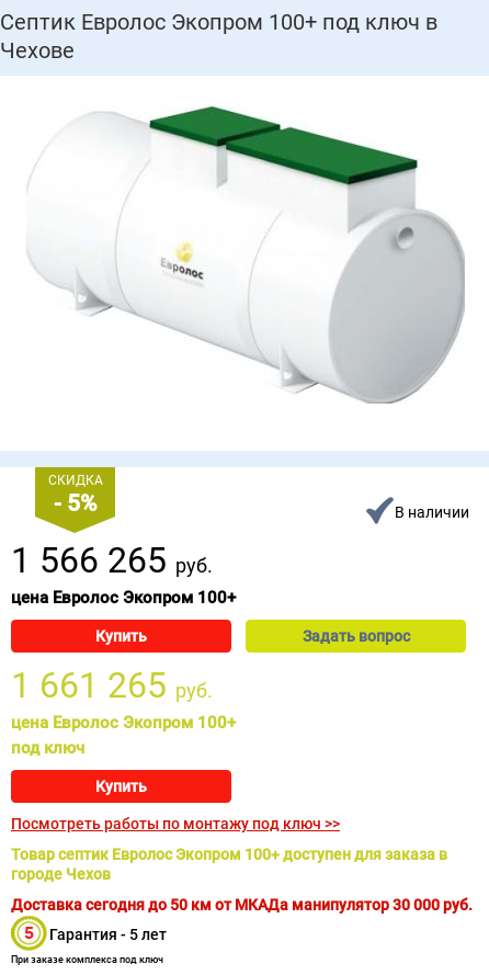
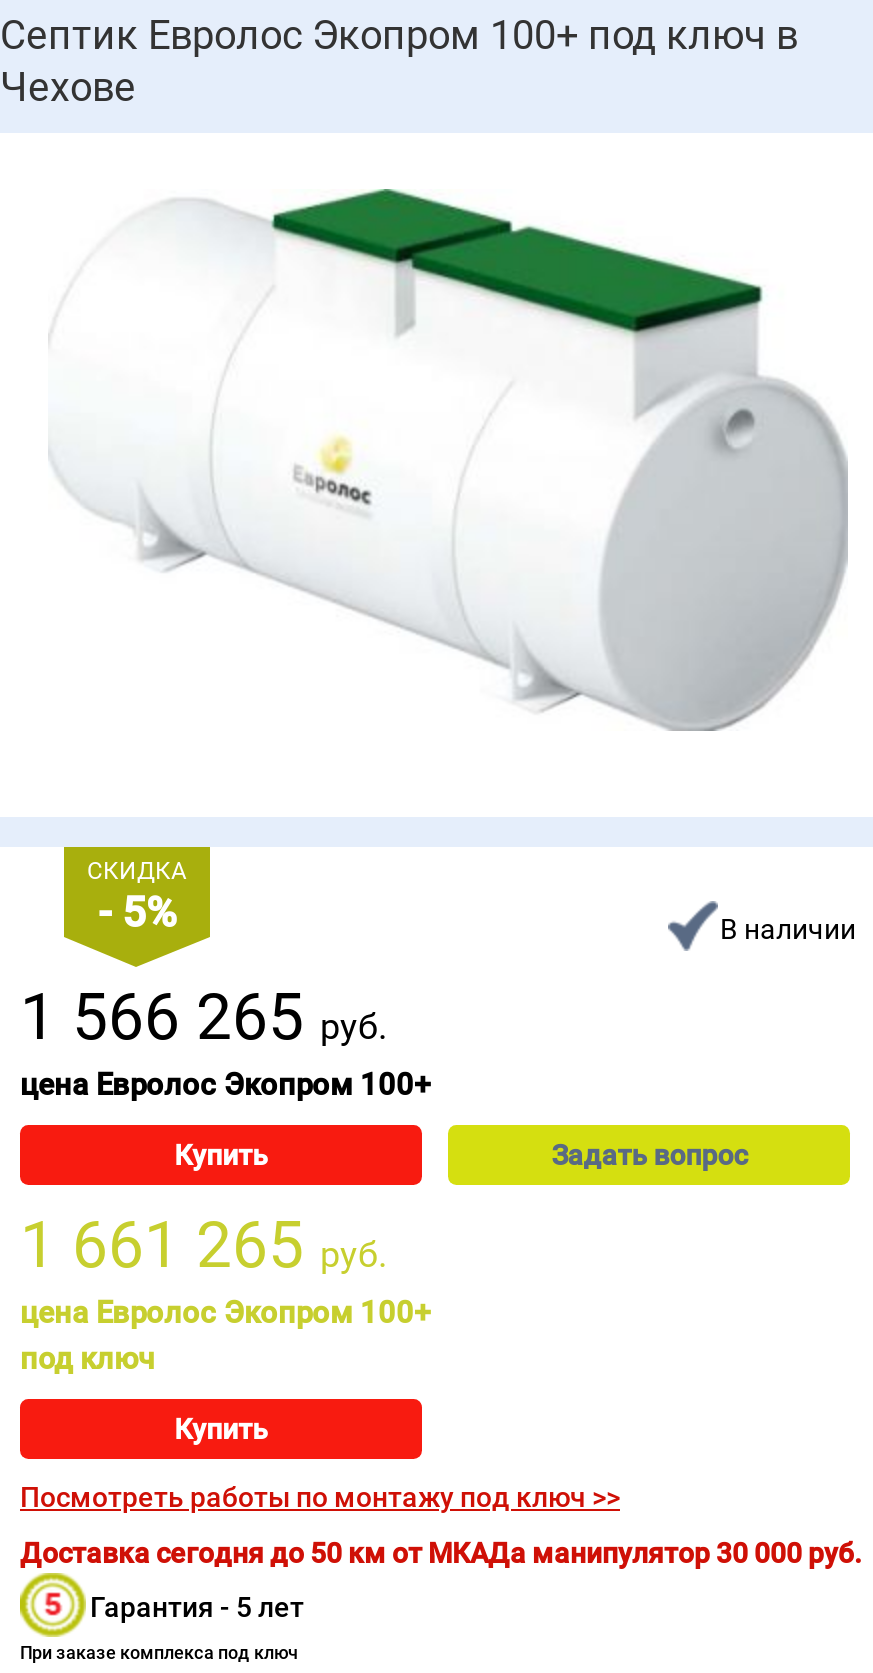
[11,846,447,883] Товар септик Евролос Экопром 100+ доступен для заказа в | городе Чехов -> none

